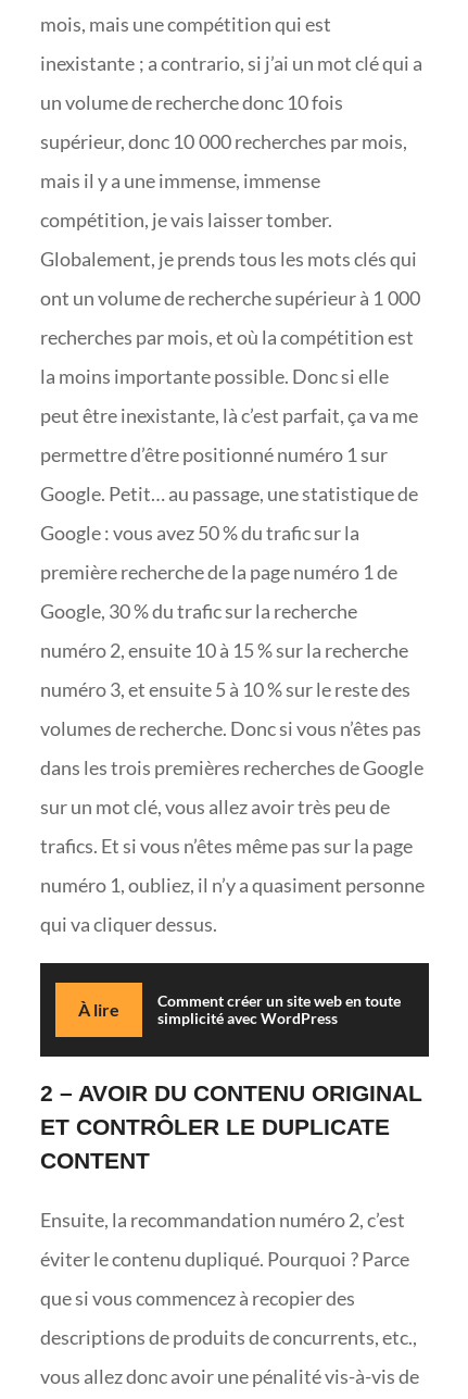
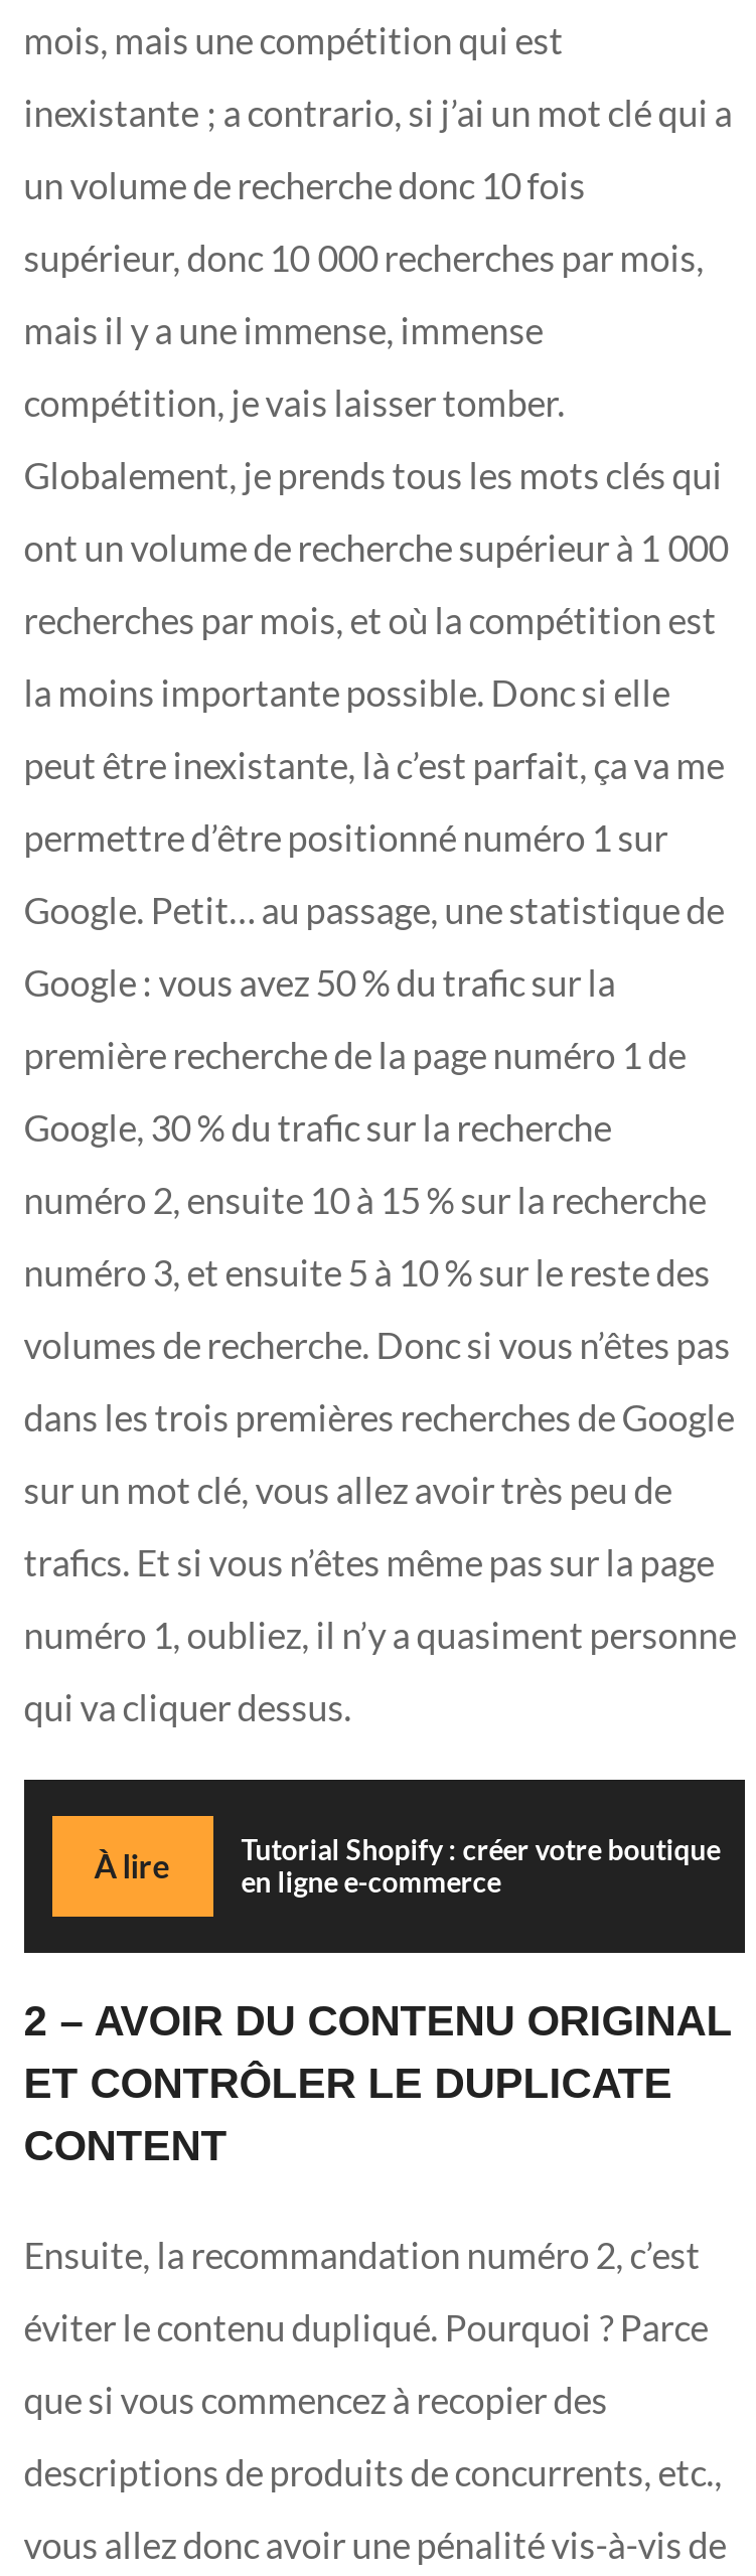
[157,991,400,1027] Comment créer un site web en toute | simplicité avec WordPress -> [241,1832,720,1898] Tutorial Shopify : créer votre boutique | en ligne e-commerce

